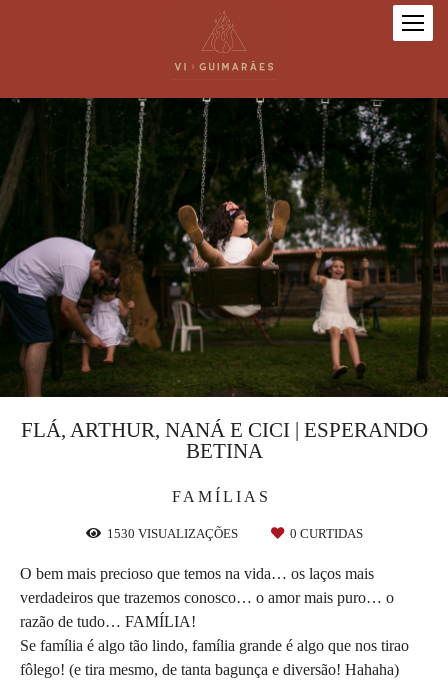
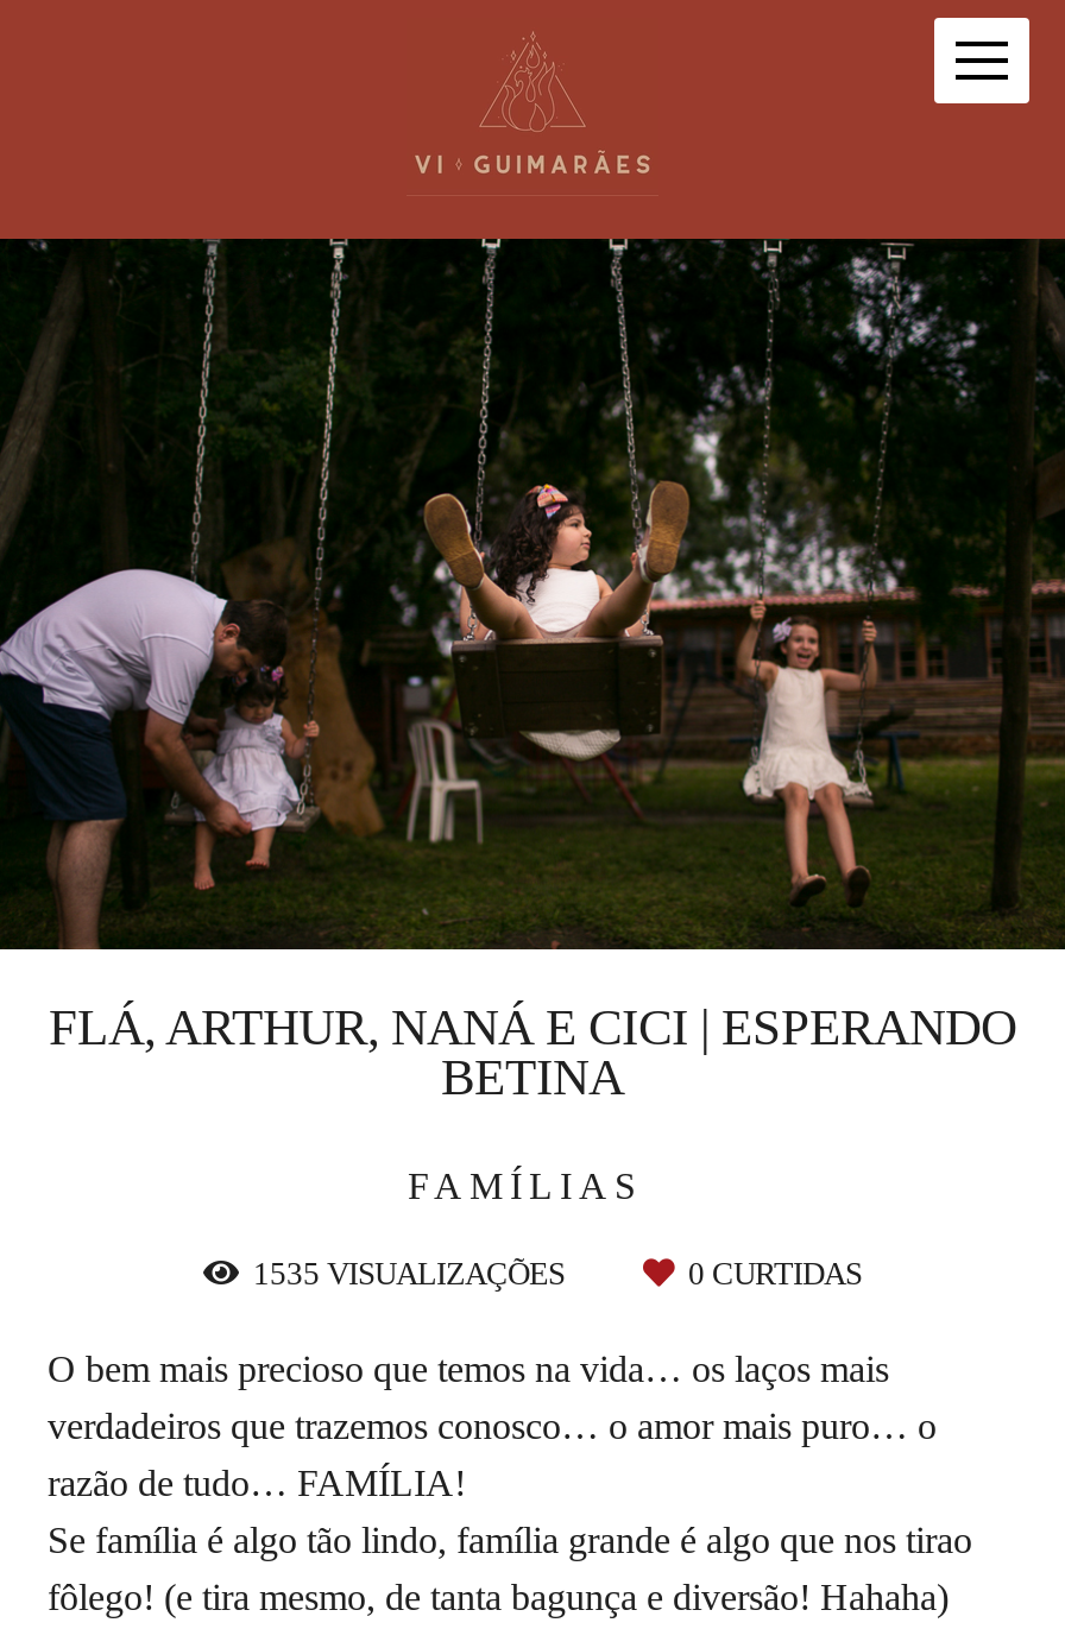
[106,526,240,541] 1530 VISUALIZAÇÕES -> [253,1255,572,1291] 1535 VISUALIZAÇÕES

